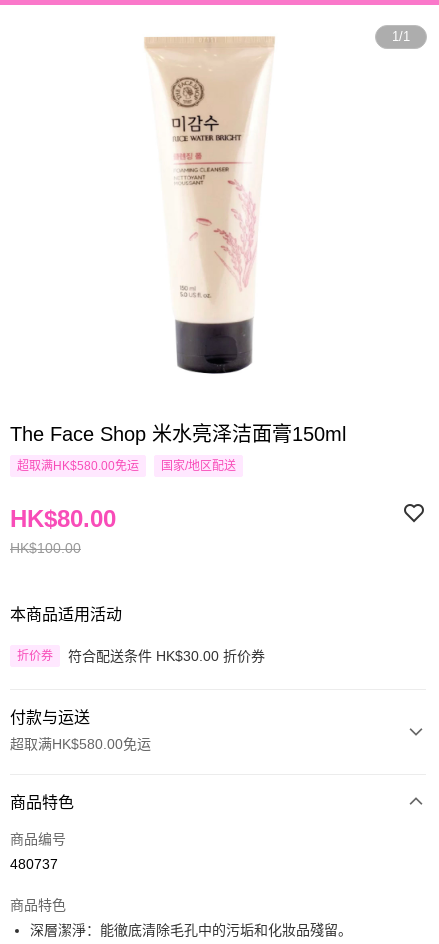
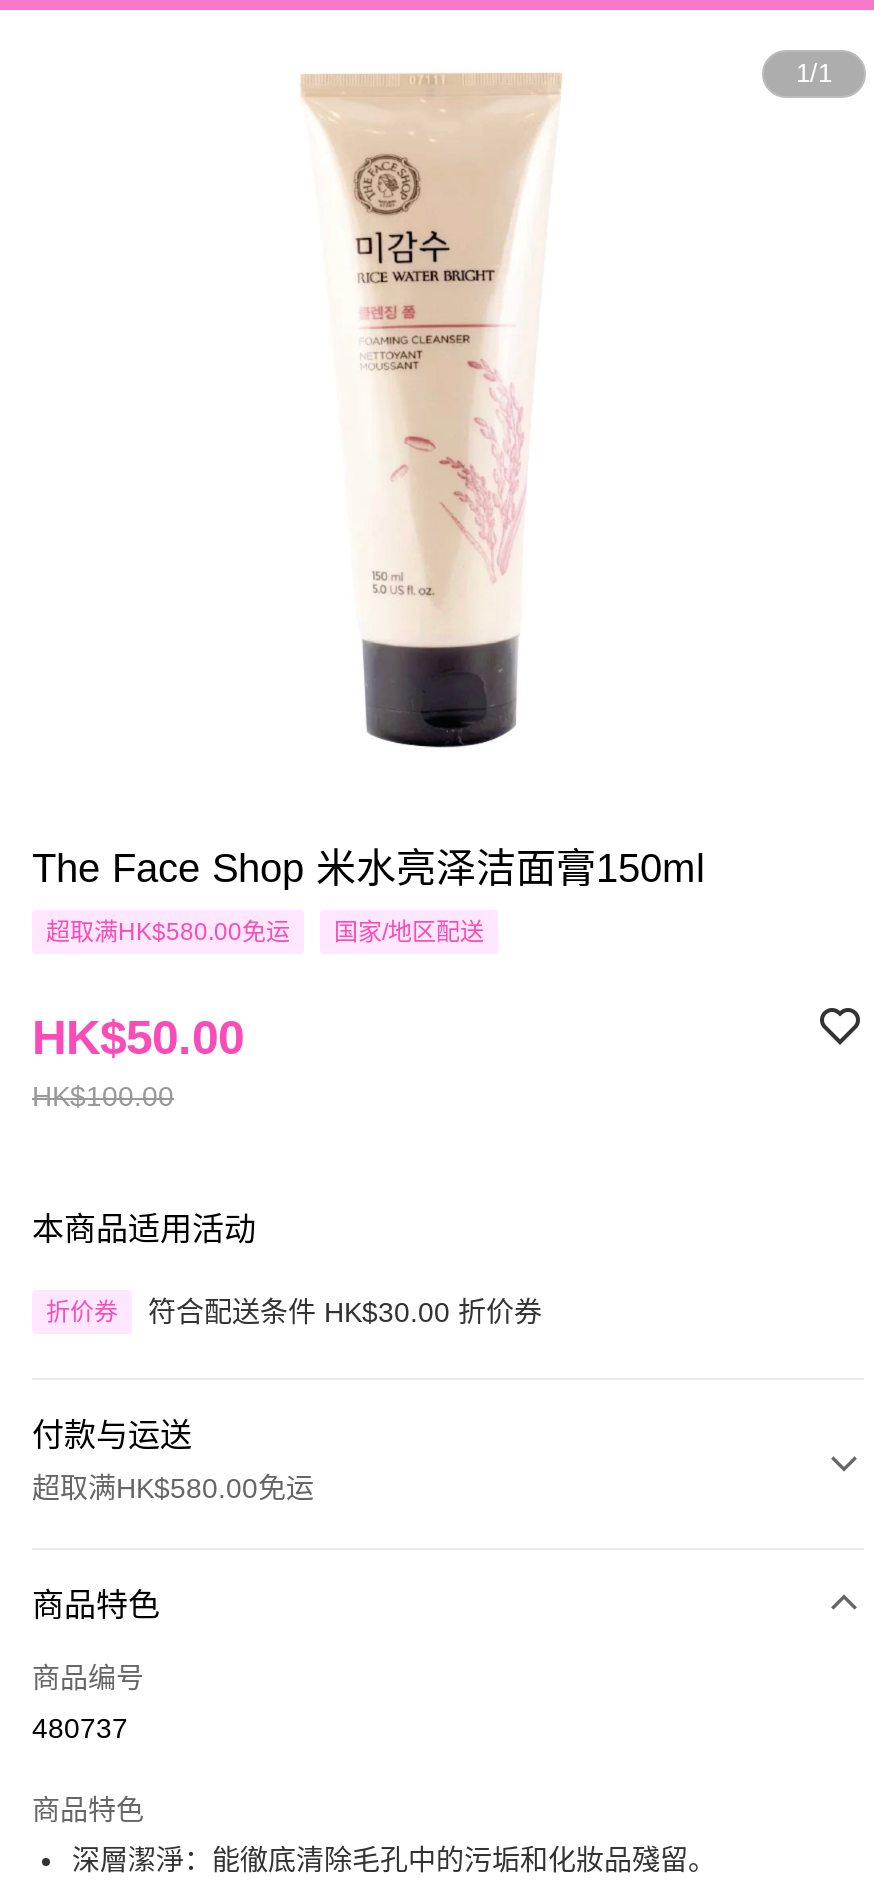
[10,505,116,532] HK$80.00 -> [32,1010,244,1064] HK$50.00

